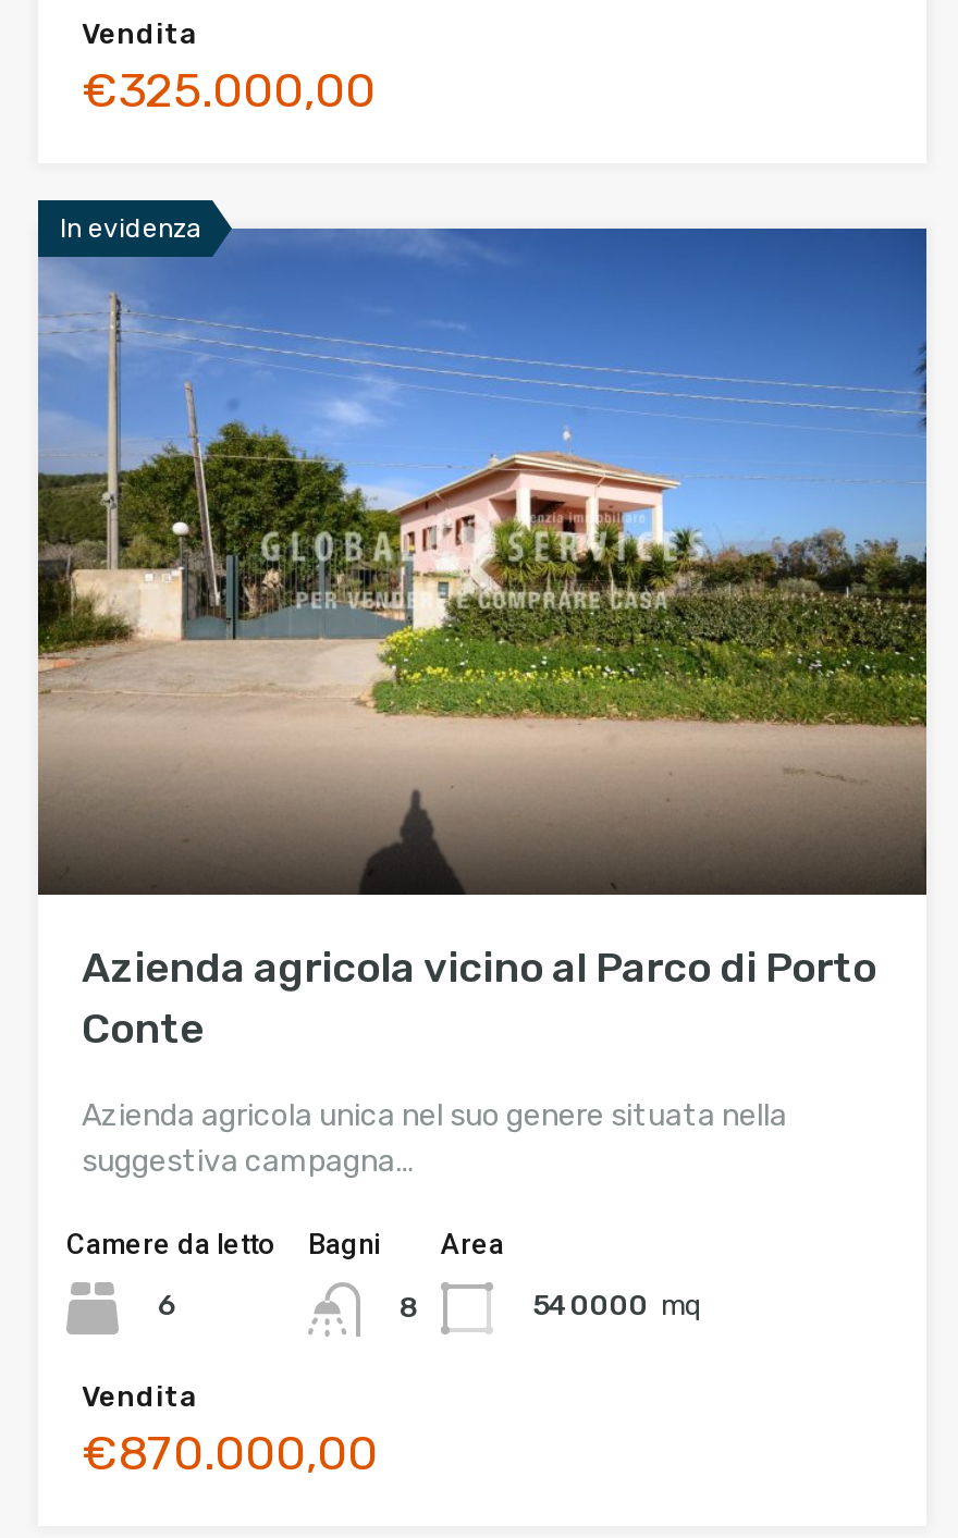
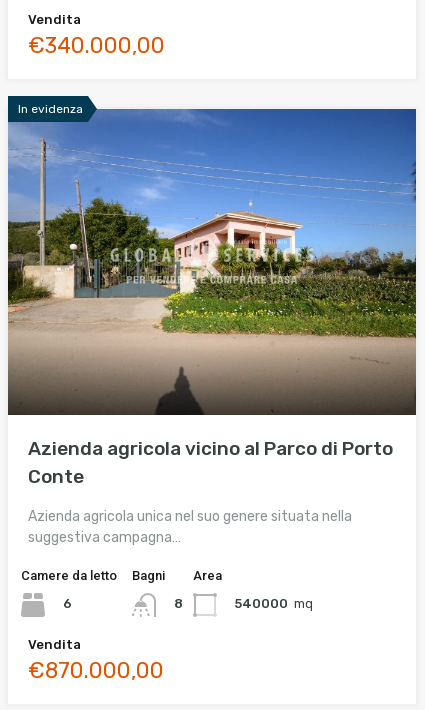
[82,62,376,121] €325.000,00 -> [28,31,165,58] €340.000,00

